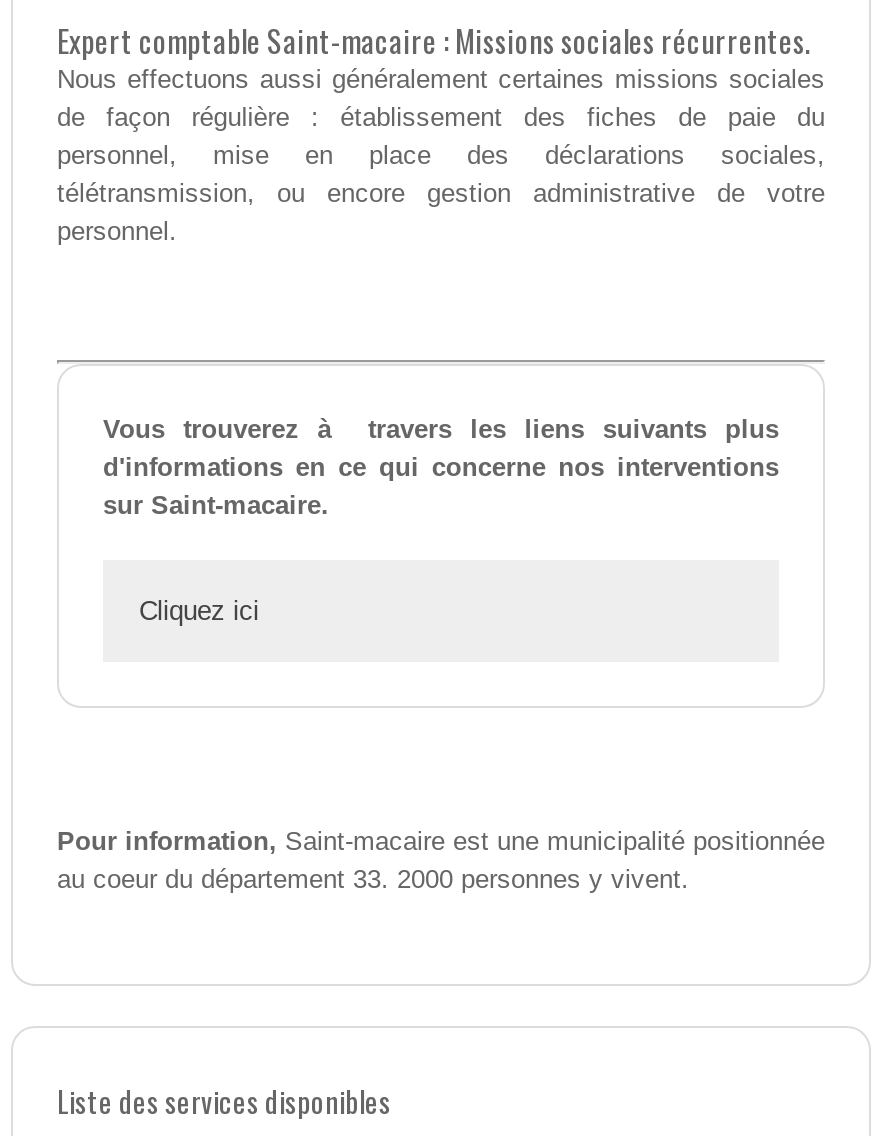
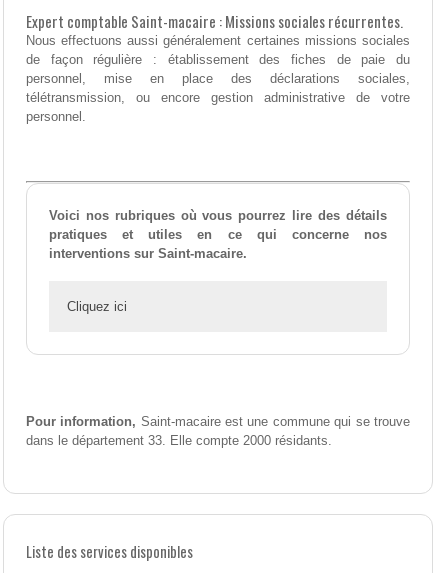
[103,415,779,521] Vous trouverez à travers les liens suivants plus | d'informations en ce qui concerne nos interventions | sur Saint-macaire. -> [49,208,387,261] Voici nos rubriques où vous pourrez lire des détails | pratiques et utiles en ce qui concerne nos | interventions sur Saint-macaire.
[57,827,825,895] Pour information, Saint-macaire est une municipalité positionnée | au coeur du département 33. 2000 personnes y vivent. -> [26,414,410,448] Pour information, Saint-macaire est une commune qui se trouve | dans le département 33. Elle compte 2000 résidants.

